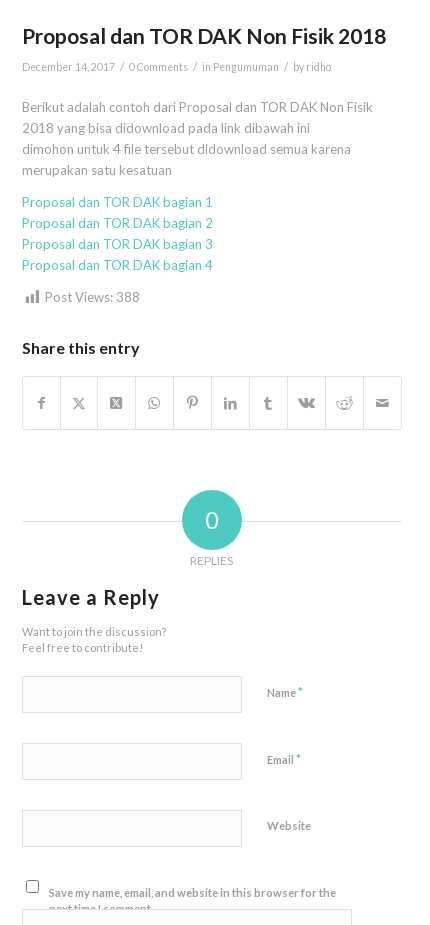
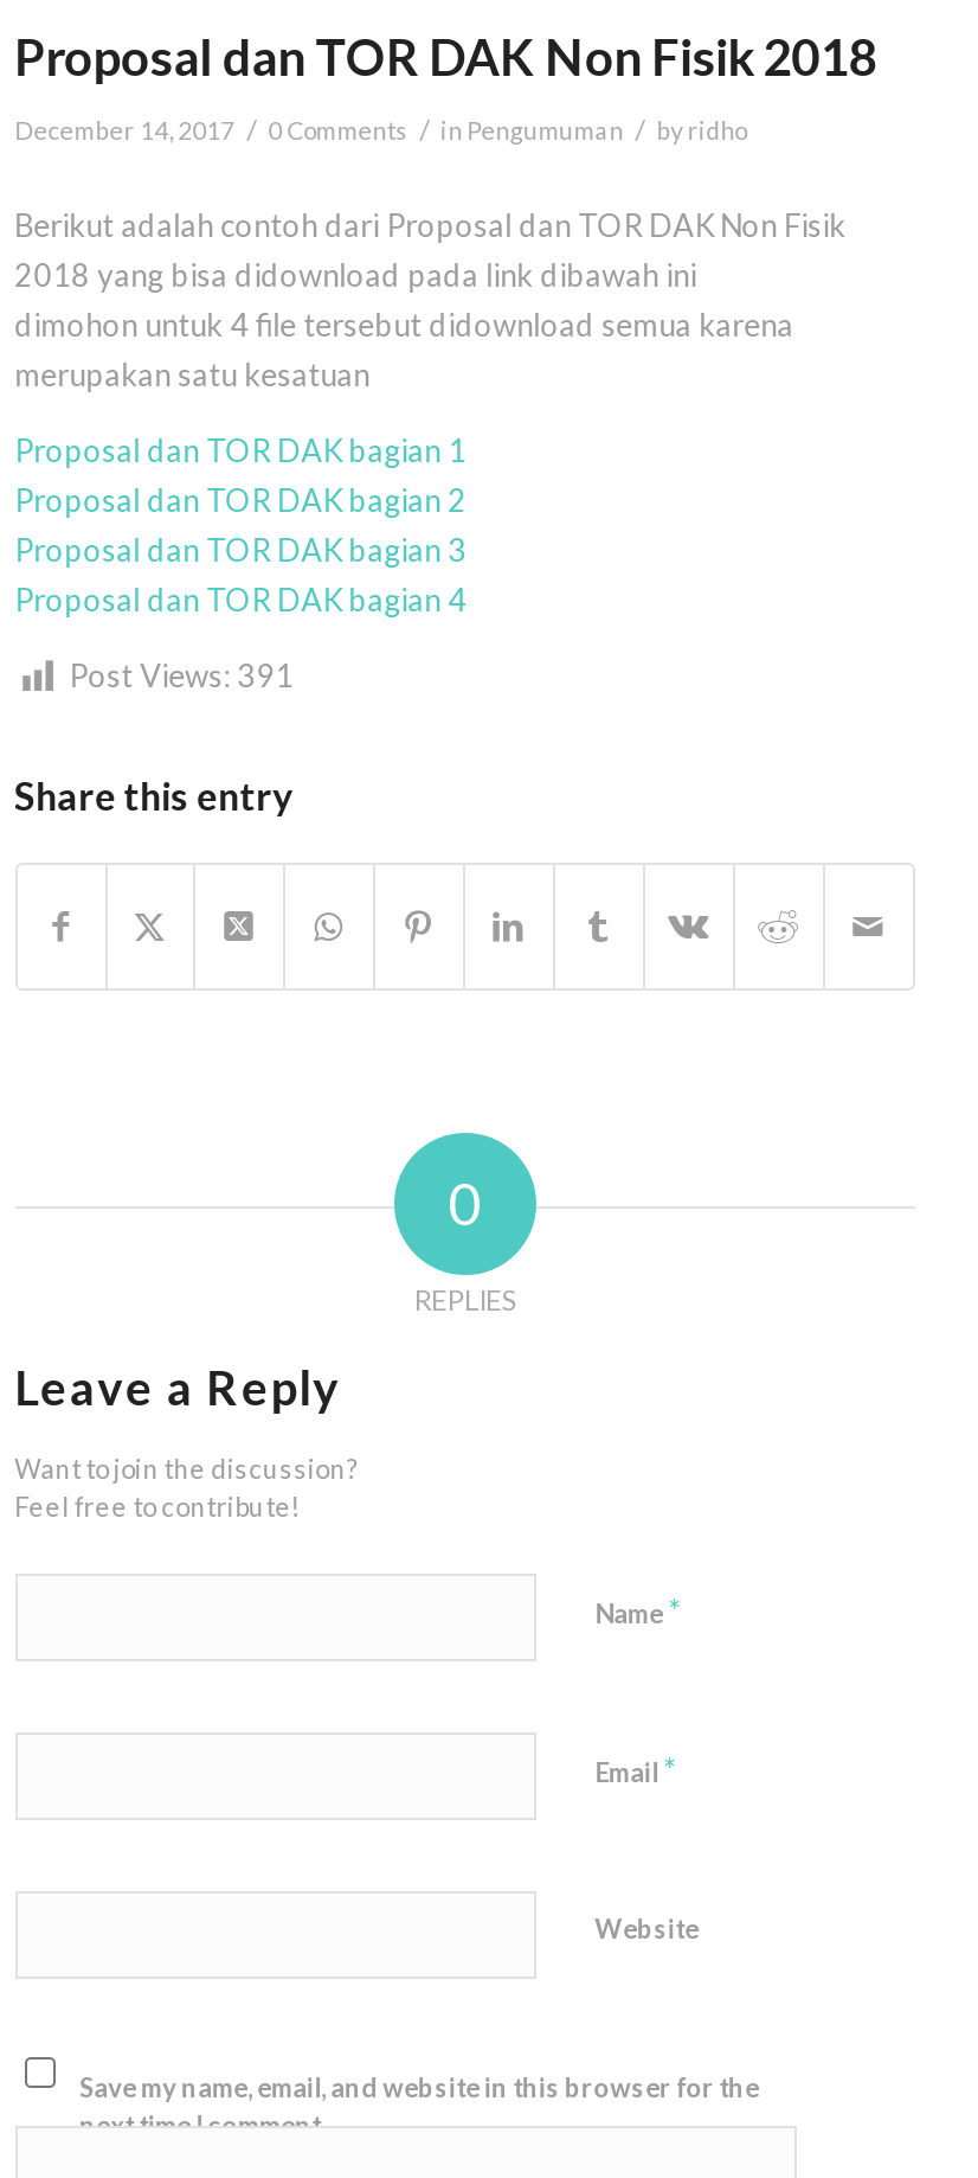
[45,289,140,305] Post Views: 388 -> [69,657,294,695] Post Views: 391

